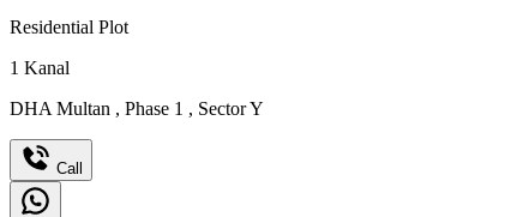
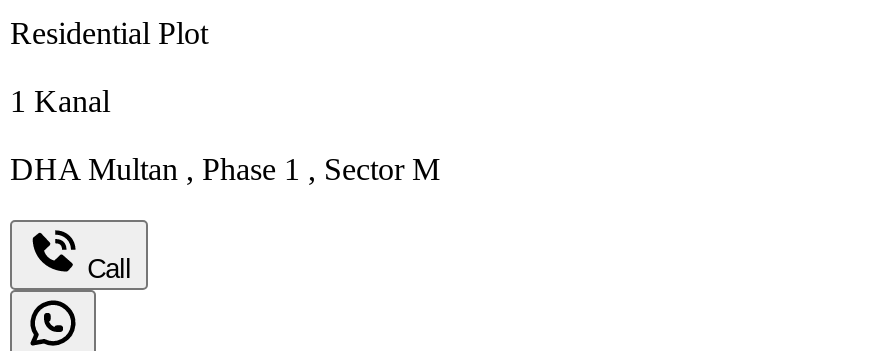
[10,98,264,118] DHA Multan, Phase 1, Sector Y -> [10,151,440,185] DHA Multan, Phase 1, Sector M

